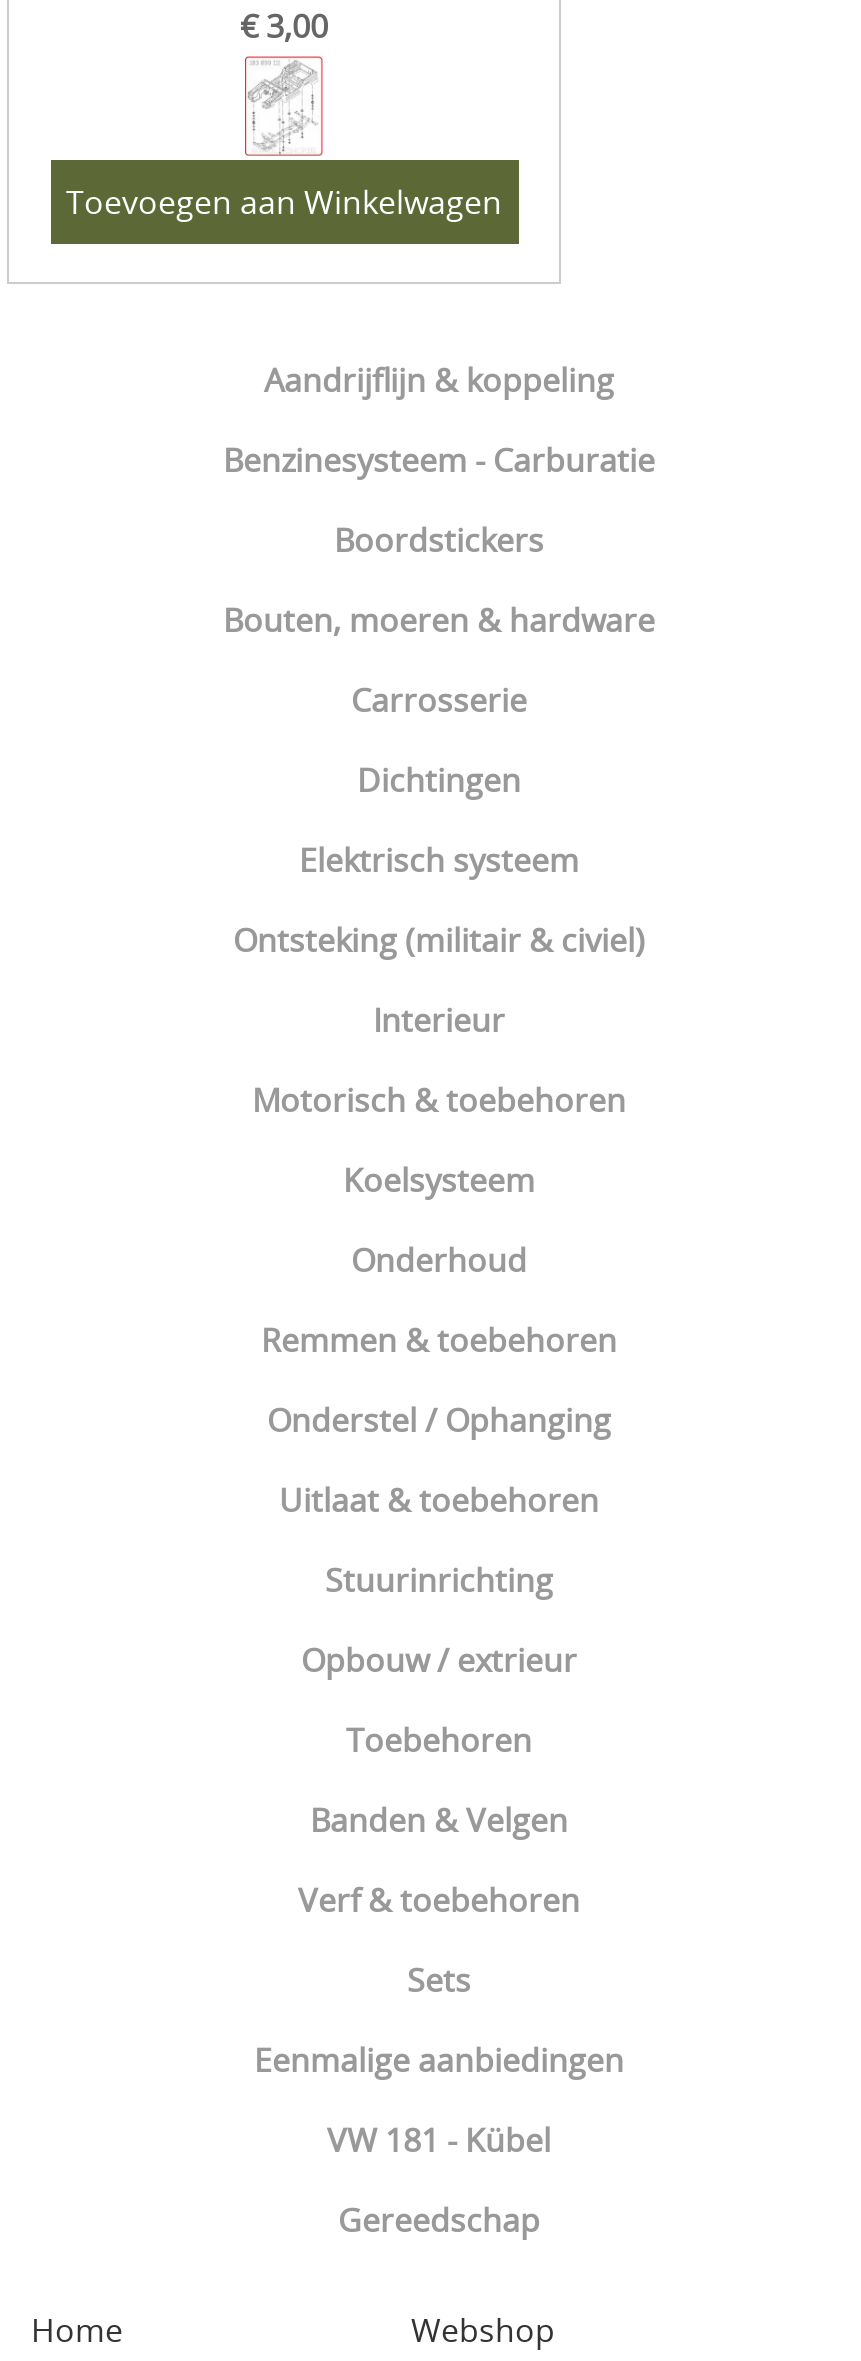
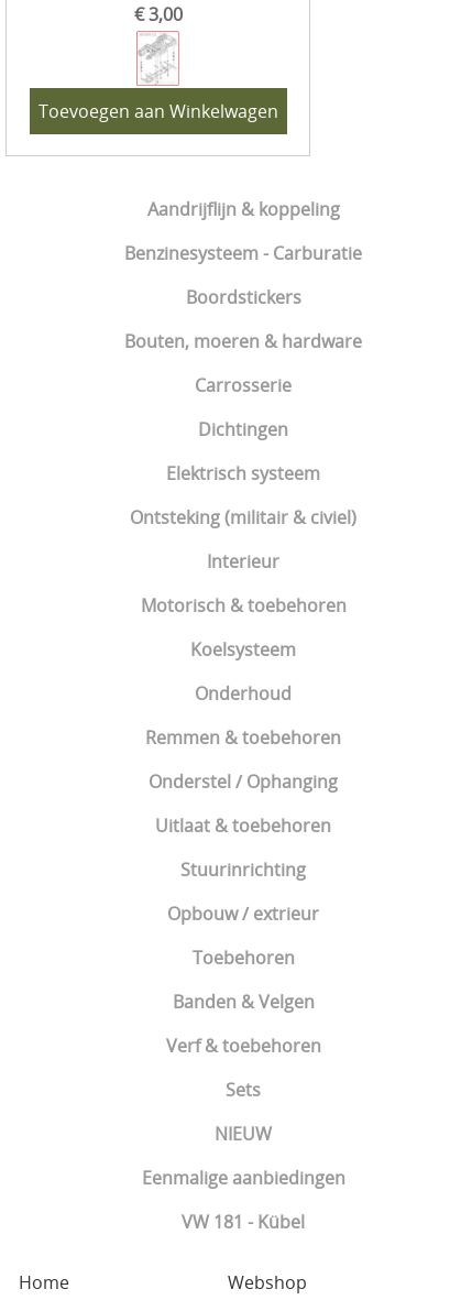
none -> [215,1121,272,1146] NIEUW
moved [254,2038,624,2162] -> [141,1165,345,1234]: Eenmalige aanbiedingen | VW 181 - Kübel
[338,2198,540,2242] Gereedschap -> none

